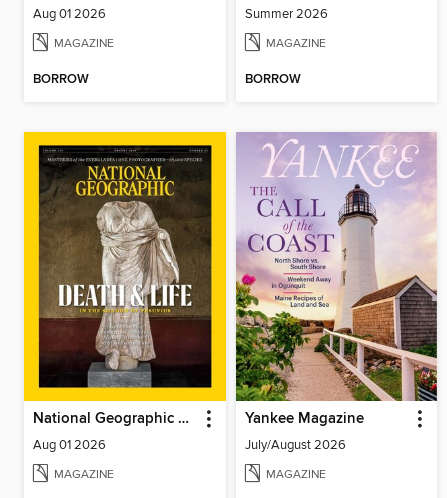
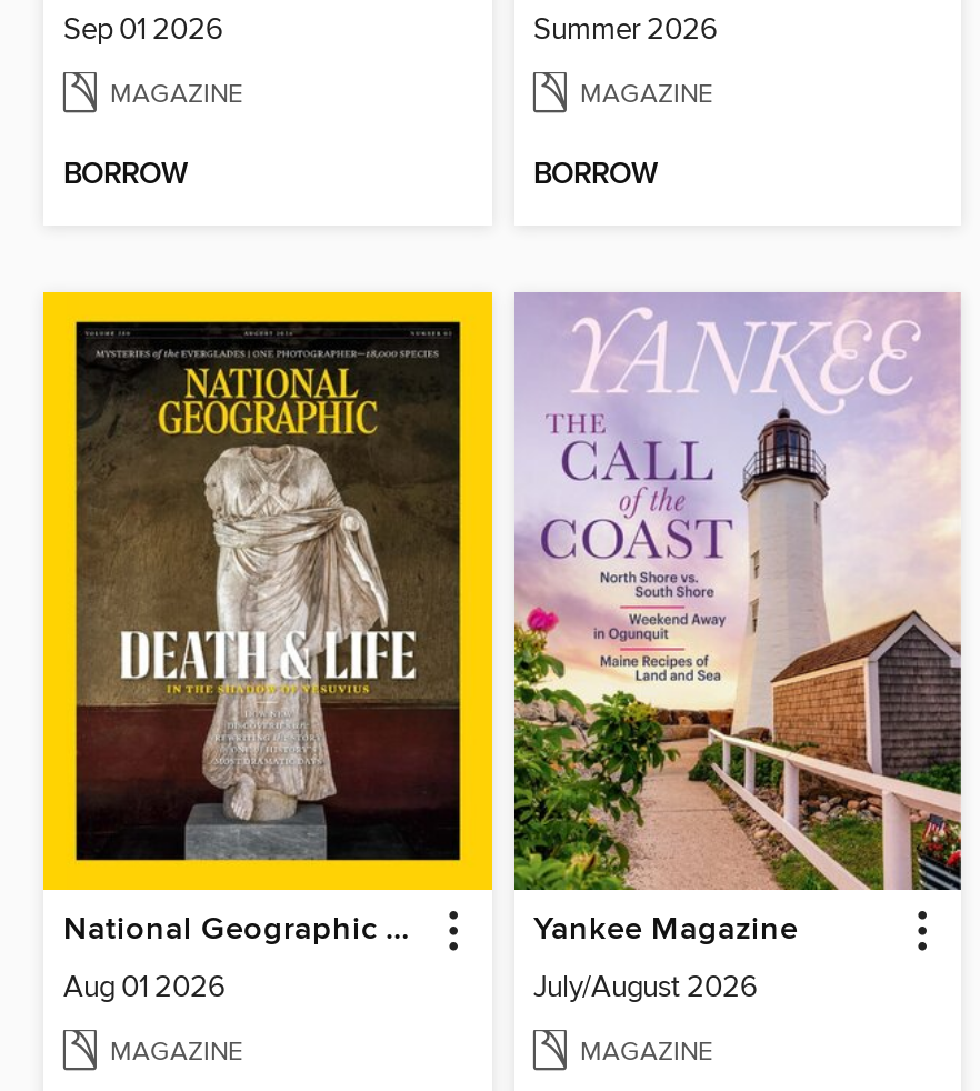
[33,5,106,21] Aug 01 2026 -> [63,11,223,47] Sep 01 2026

